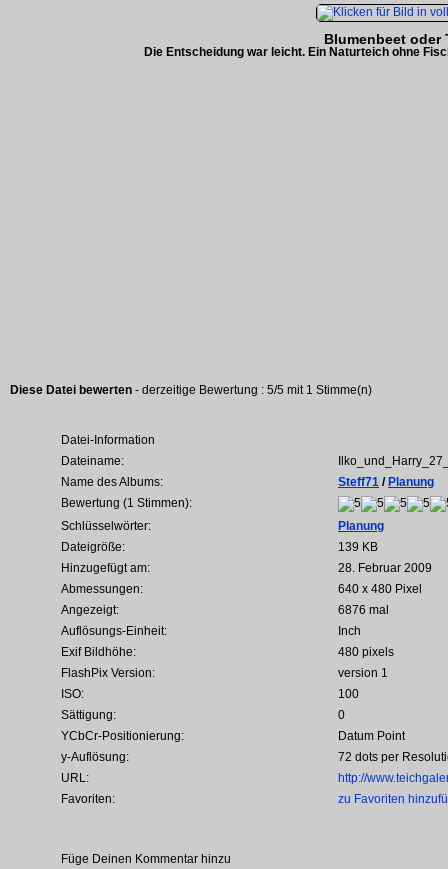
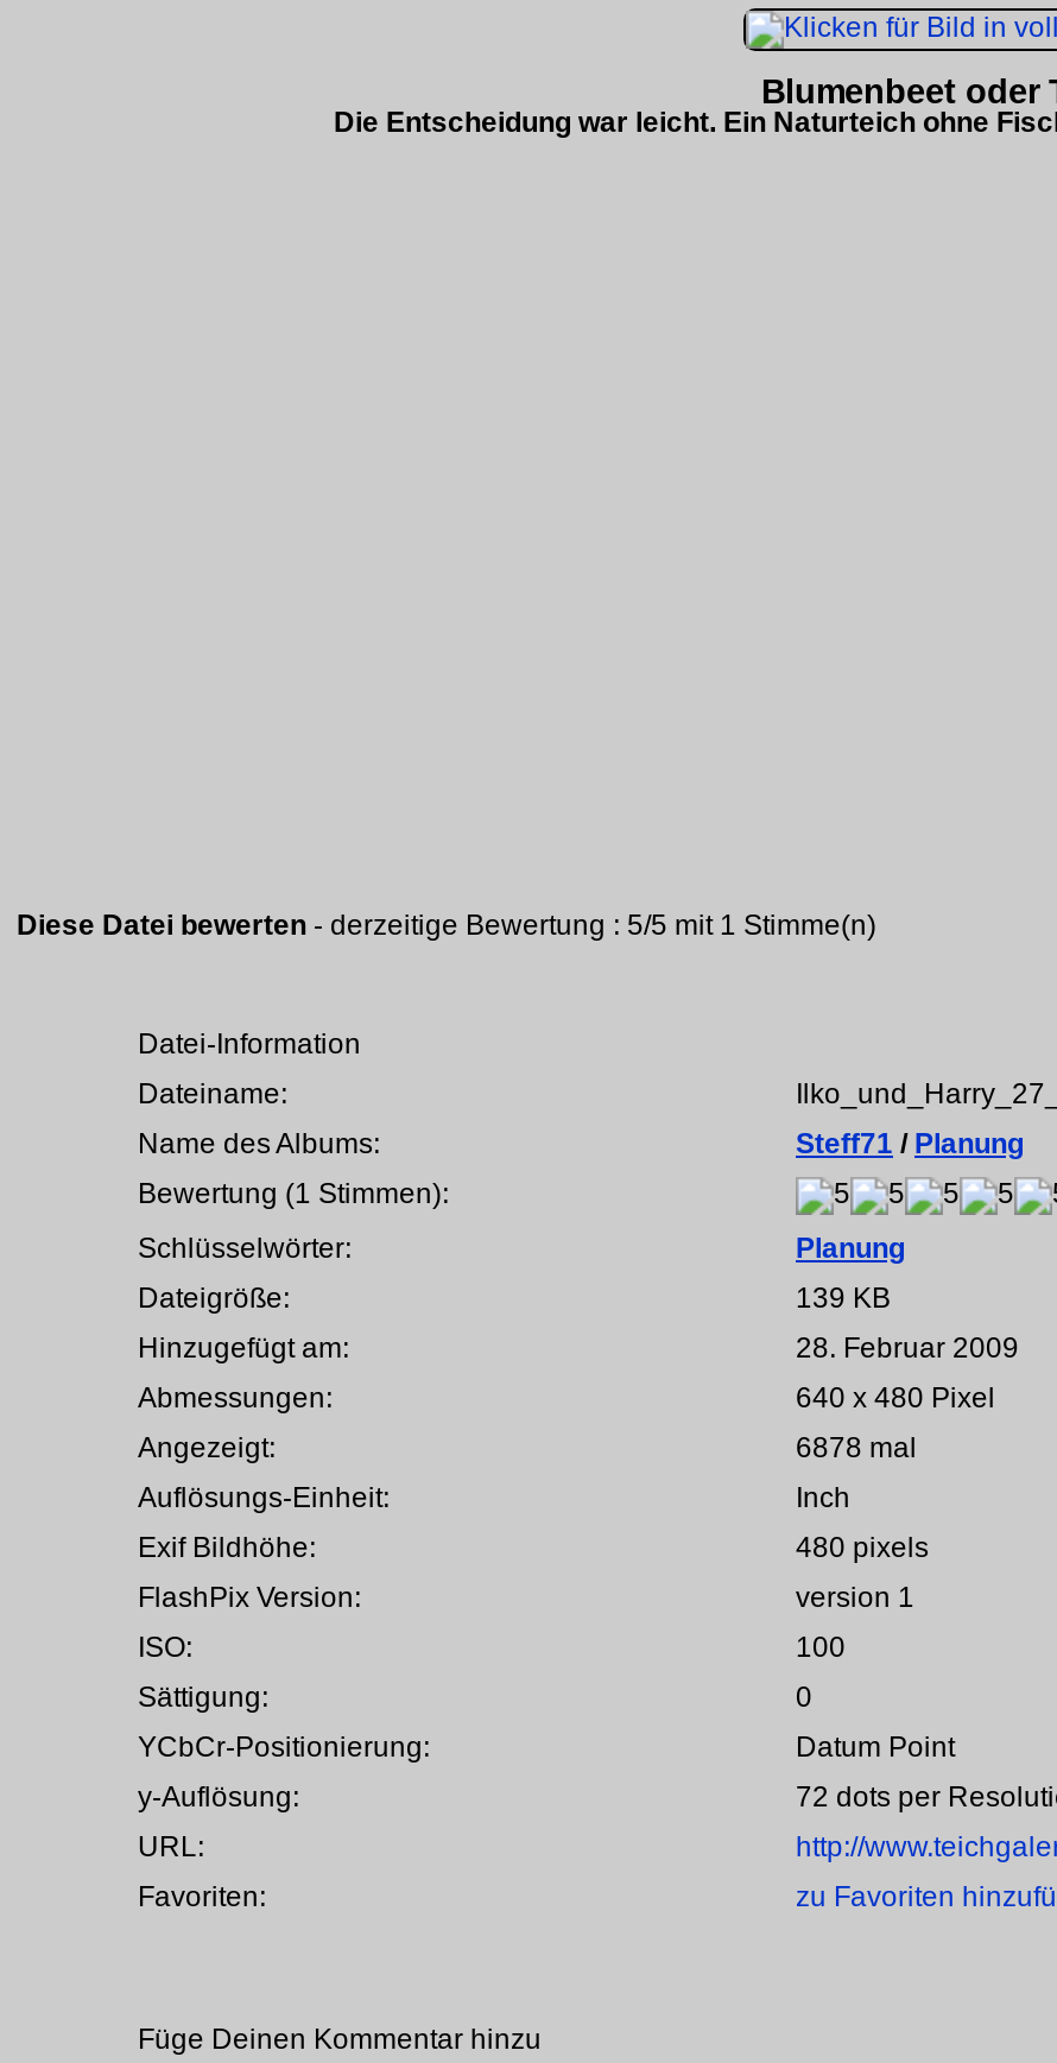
[338,603,389,617] 6876 mal -> [796,1431,917,1464] 6878 mal

